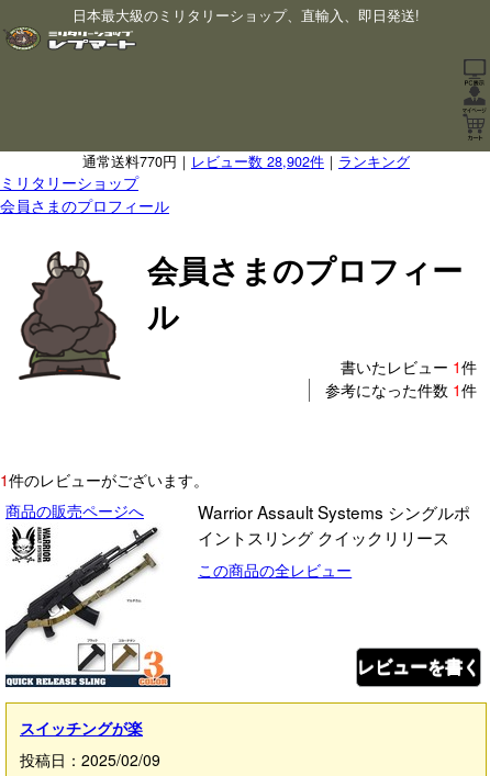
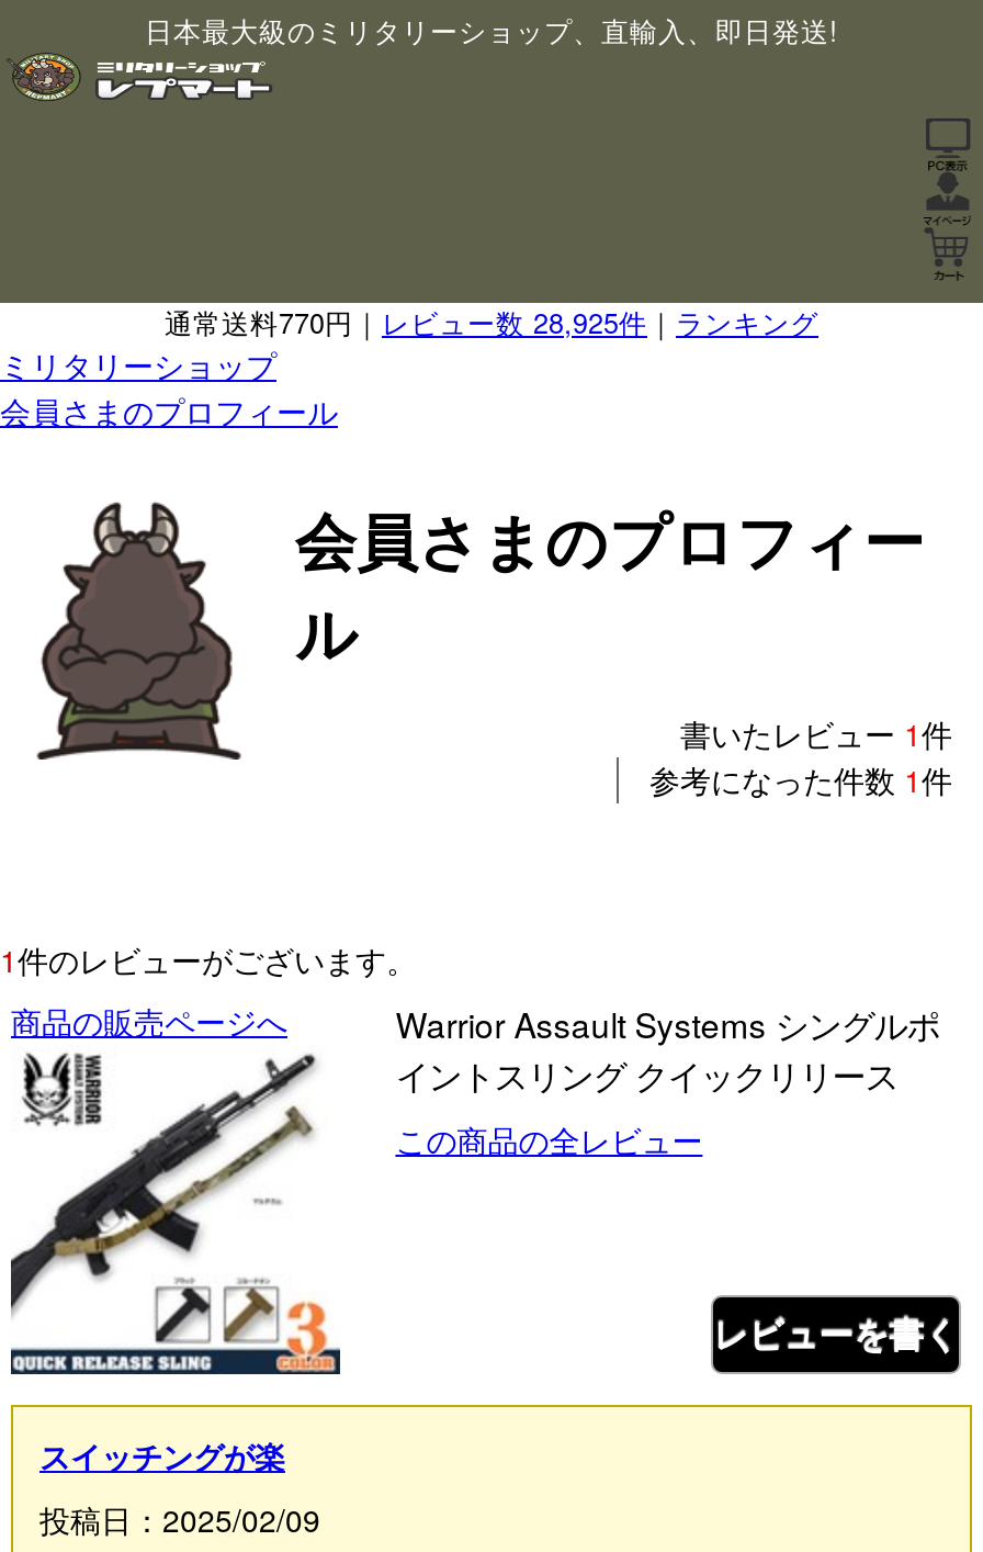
[82,151,410,171] 通常送料770円｜レビュー数 28,902件｜ランキング -> [165,303,818,342] 通常送料770円｜レビュー数 28,925件｜ランキング

